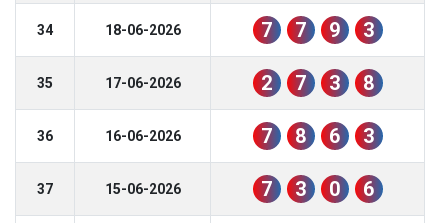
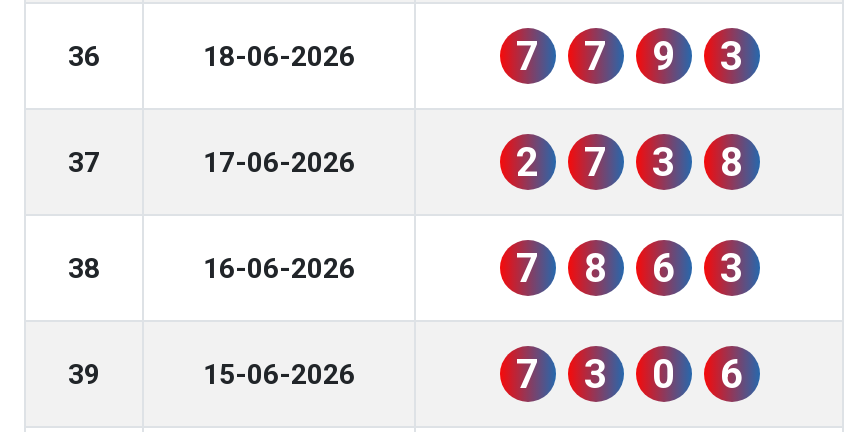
[37,22,53,38] 34 -> [68,39,100,71] 36
[37,75,53,91] 35 -> [68,145,100,177] 37
[37,128,53,144] 36 -> [68,251,100,283] 38
[37,181,53,197] 37 -> [68,357,100,389] 39

